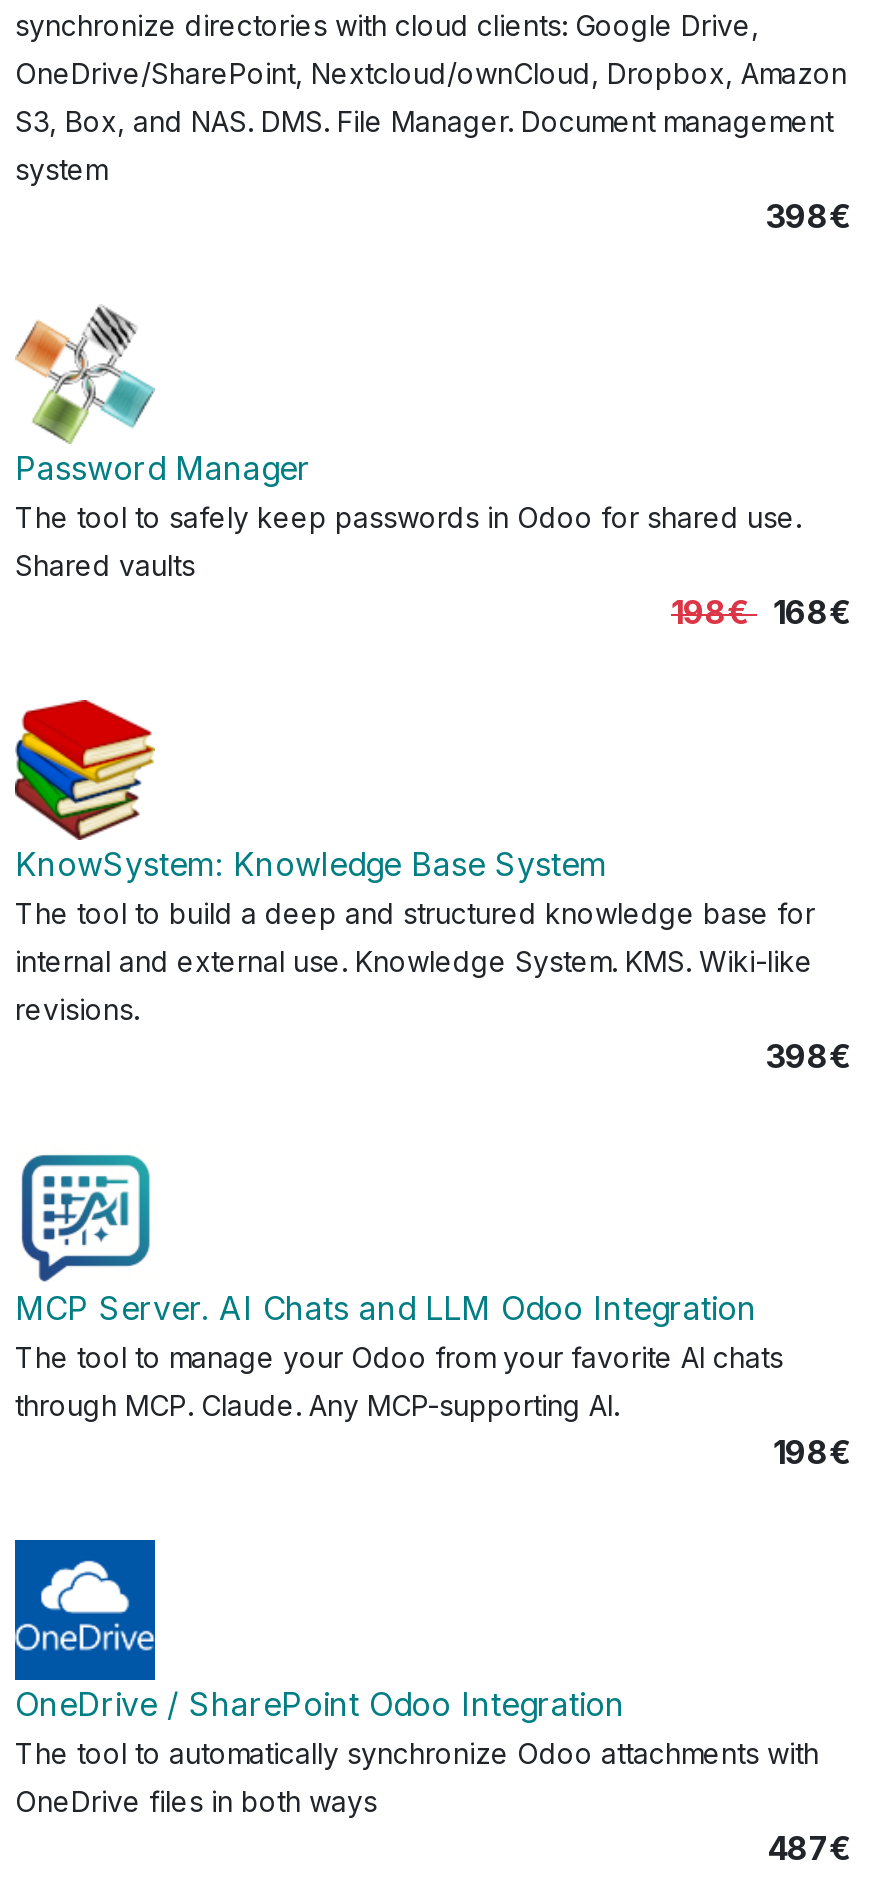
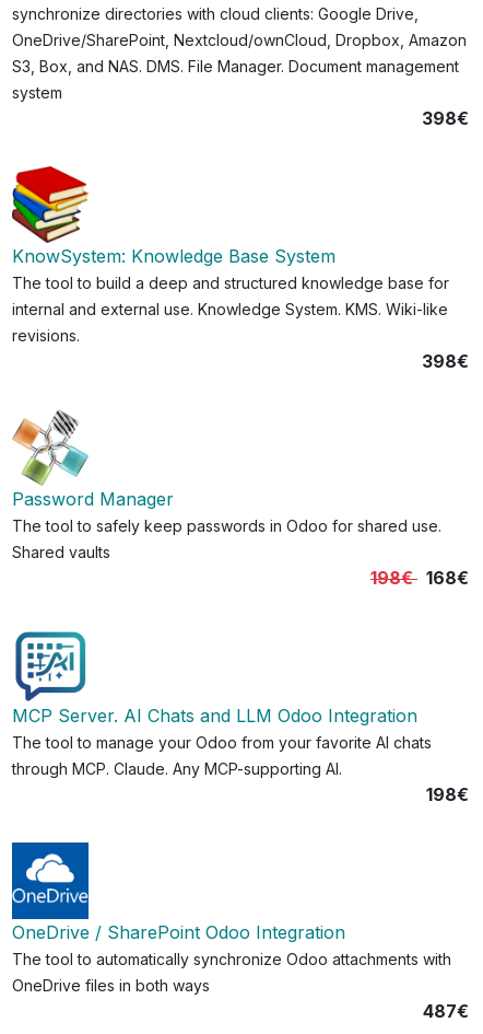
moved [15,306,851,632] -> [12,409,469,588]: [image] | Password Manager | The tool to safely keep passwords in Odoo for shared use. | Shared vaults | 198€ 168€
moved [13,708,851,1076] -> [11,171,469,372]: [image] | KnowSystem: Knowledge Base System | The tool to build a deep and structured knowledge base for | internal and external use. Knowledge System. KMS. Wiki-like | revisions. | 398€

